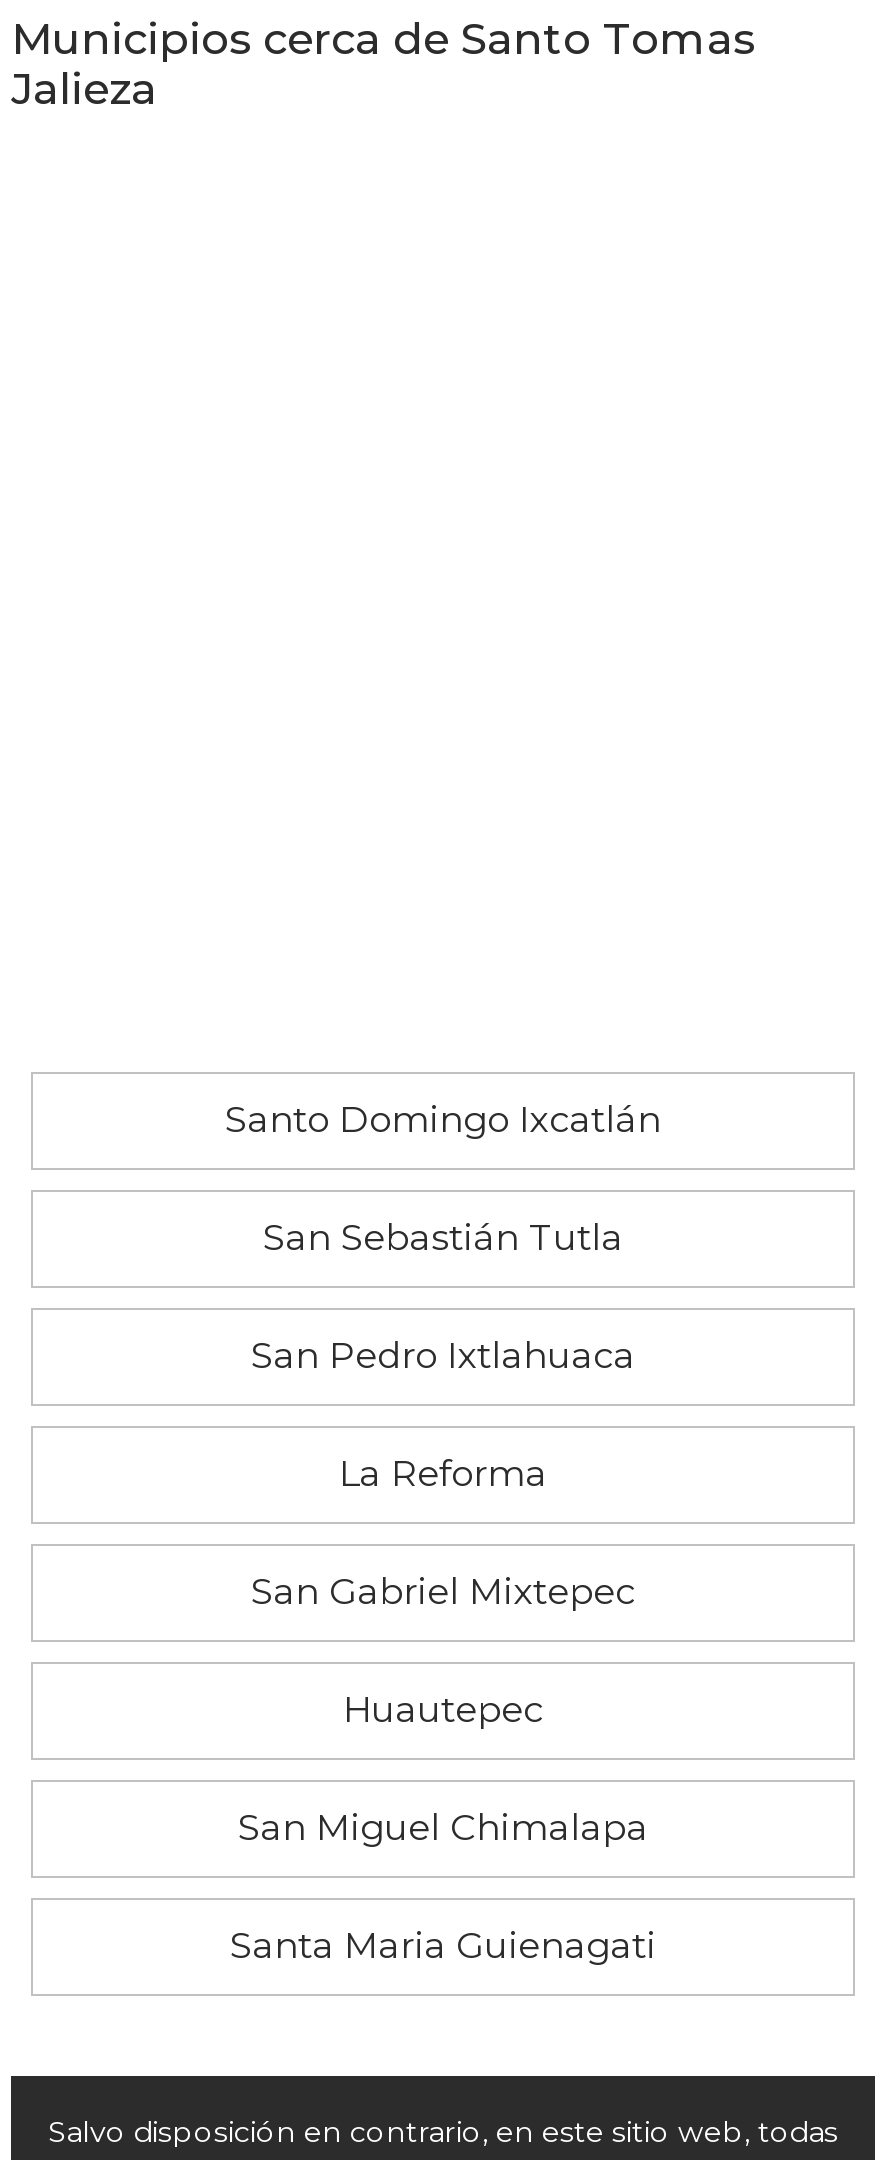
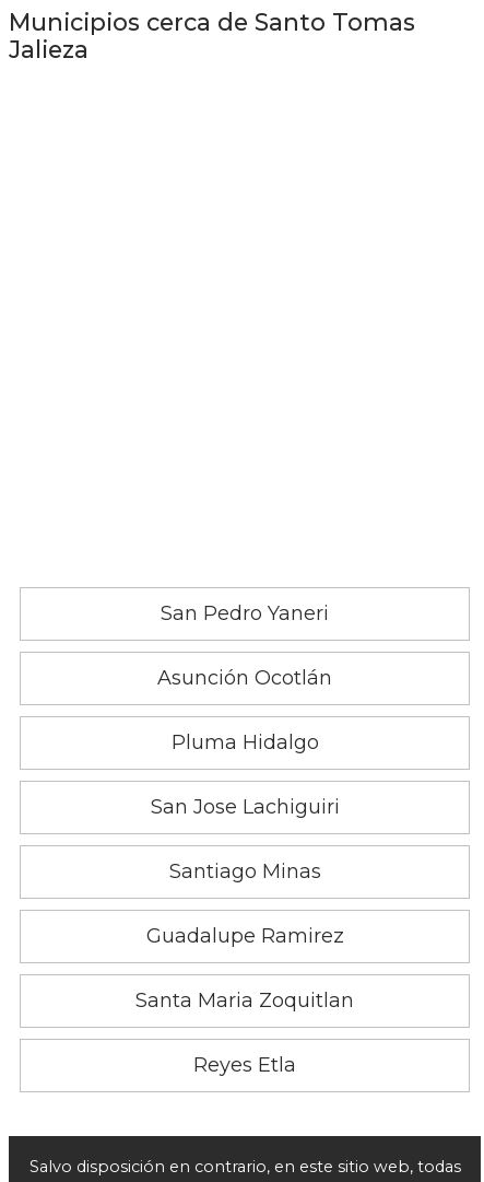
[225,1099,661,1143] Santo Domingo Ixcatlán -> [161,602,329,626] San Pedro Yaneri
[263,1217,623,1261] San Sebastián Tutla -> [157,666,332,690] Asunción Ocotlán
[251,1335,635,1379] San Pedro Ixtlahuaca -> [171,731,318,755] Pluma Hidalgo
[339,1453,547,1497] La Reforma -> [150,795,339,819] San Jose Lachiguiri
[251,1571,635,1615] San Gabriel Mixtepec -> [169,860,321,884] Santiago Minas
[343,1689,543,1733] Huautepec -> [146,924,344,948] Guadalupe Ramirez
[238,1807,648,1851] San Miguel Chimalapa -> [135,989,354,1013] Santa Maria Zoquitlan
[230,1925,656,1969] Santa Maria Guienagati -> [193,1053,296,1077] Reyes Etla

